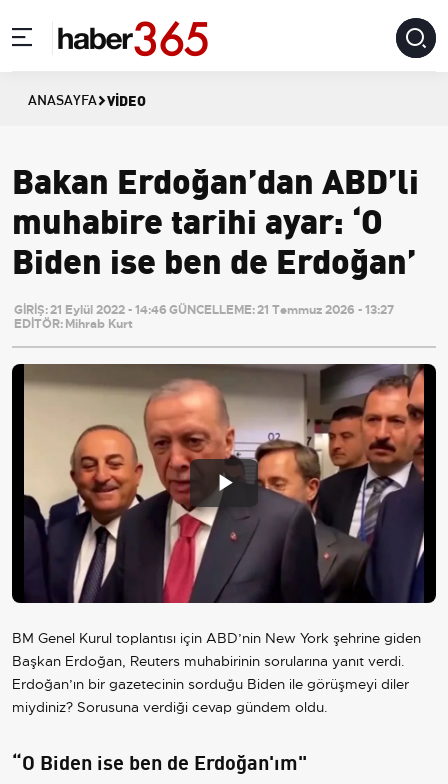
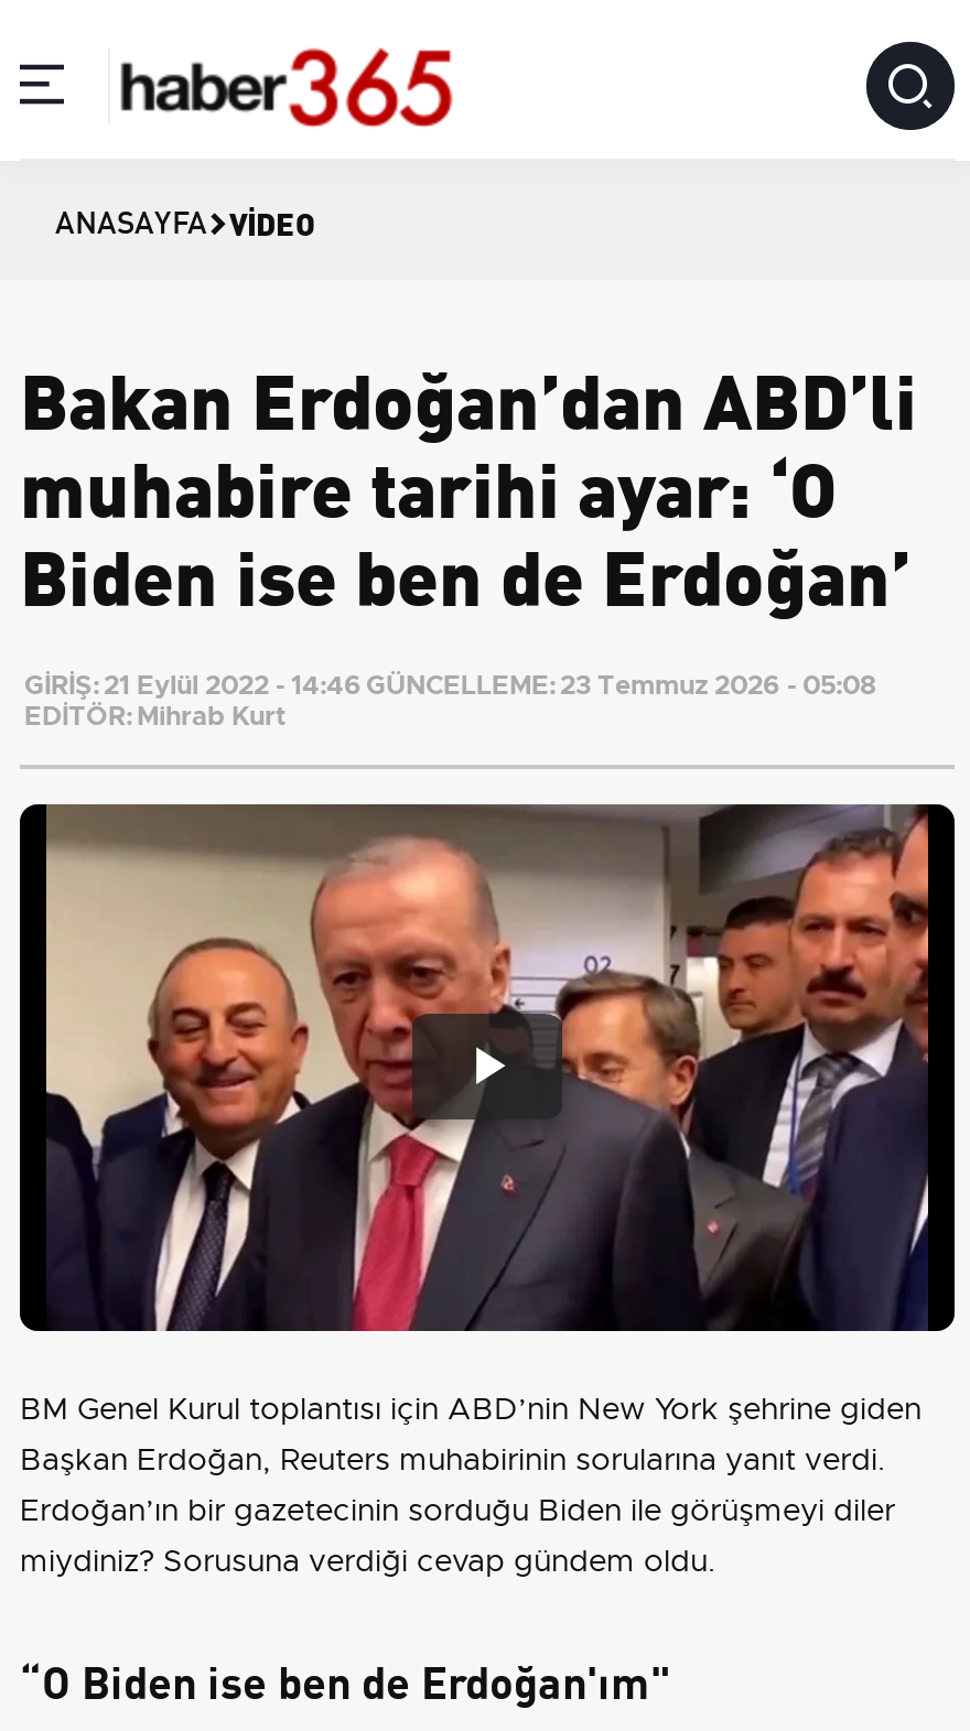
[14,302,394,318] GİRİŞ: 21 Eylül 2022 - 14:46 GÜNCELLEME: 21 Temmuz 2026 - 13:27 -> [24,668,875,703] GİRİŞ: 21 Eylül 2022 - 14:46 GÜNCELLEME: 23 Temmuz 2026 - 05:08

